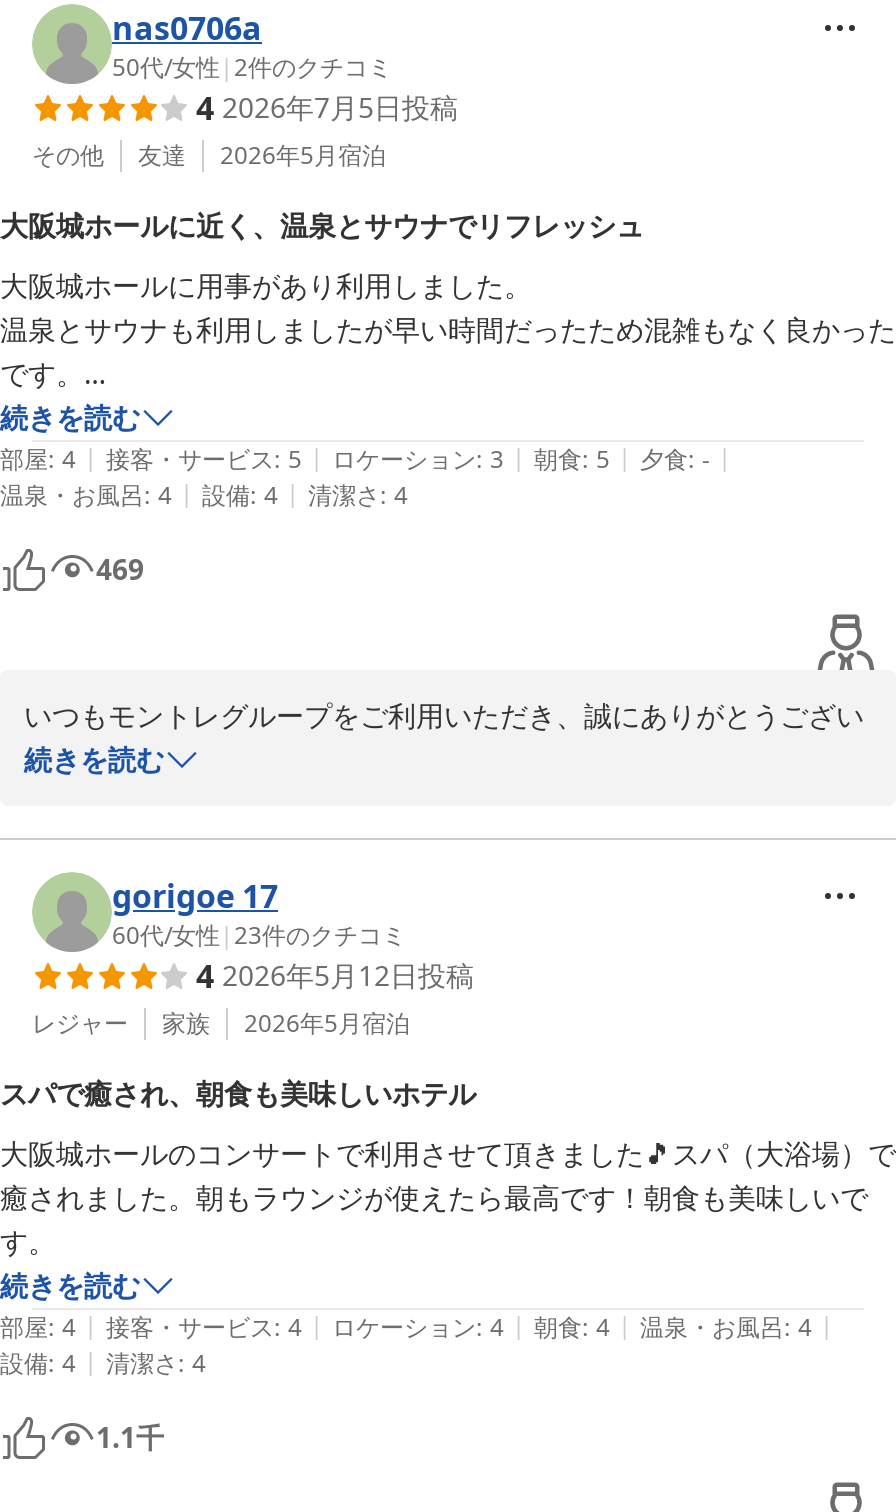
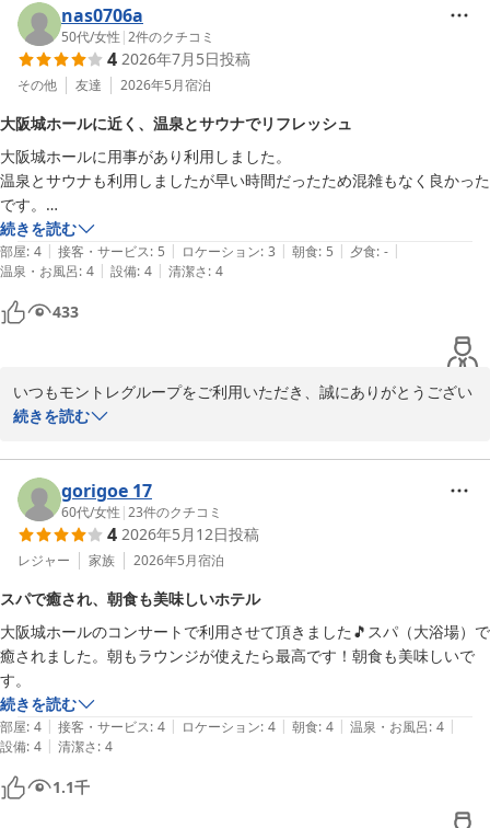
[96,550,144,588] 469 -> [52,301,79,322] 433

